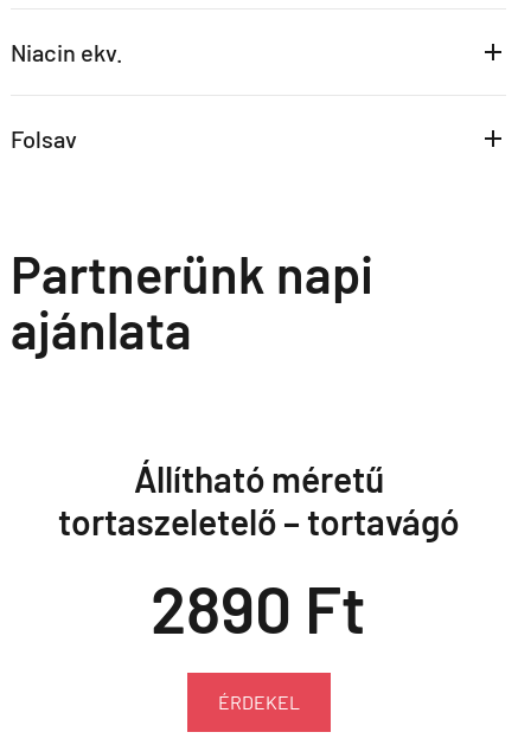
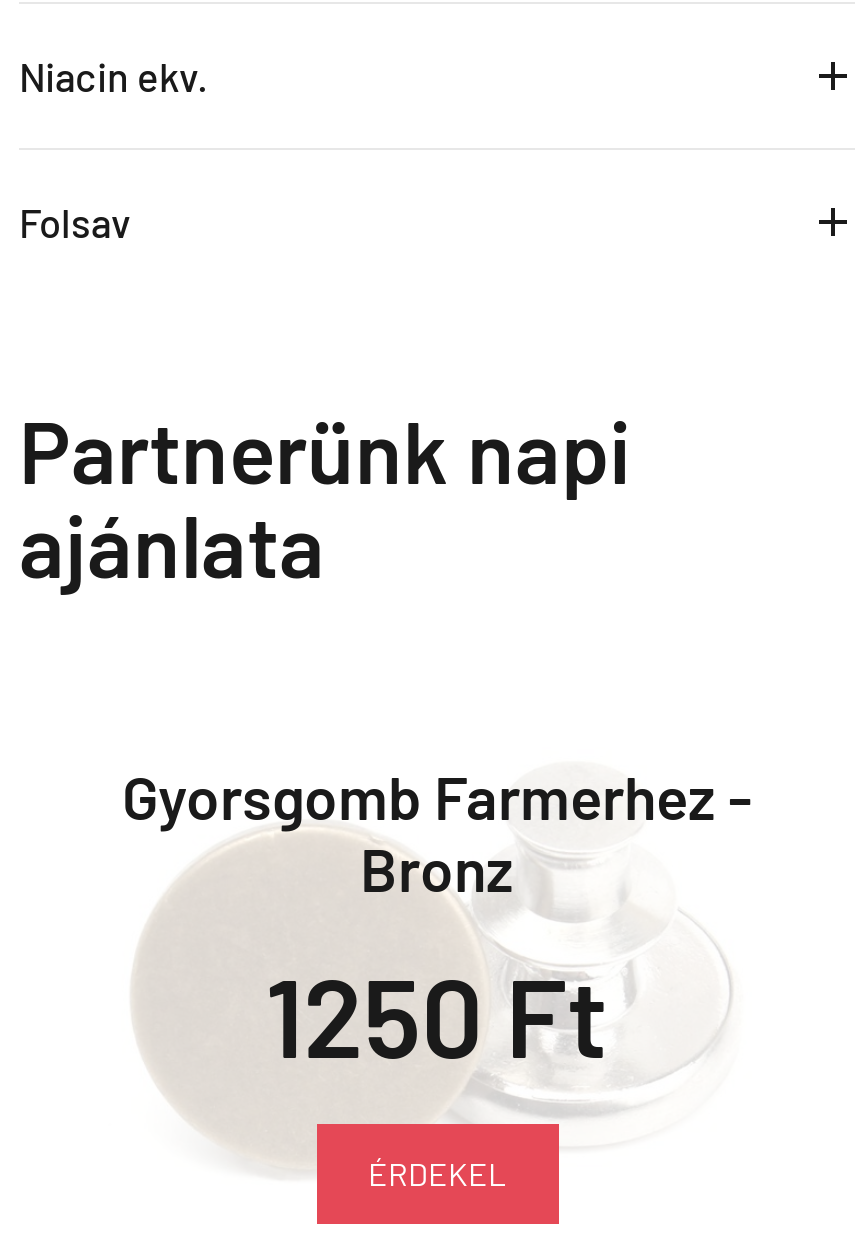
[58,457,459,647] Állítható méretű | tortaszeletelő – tortavágó | 2890 Ft -> [122,760,752,1080] Gyorsgomb Farmerhez - | Bronz | 1250 Ft

